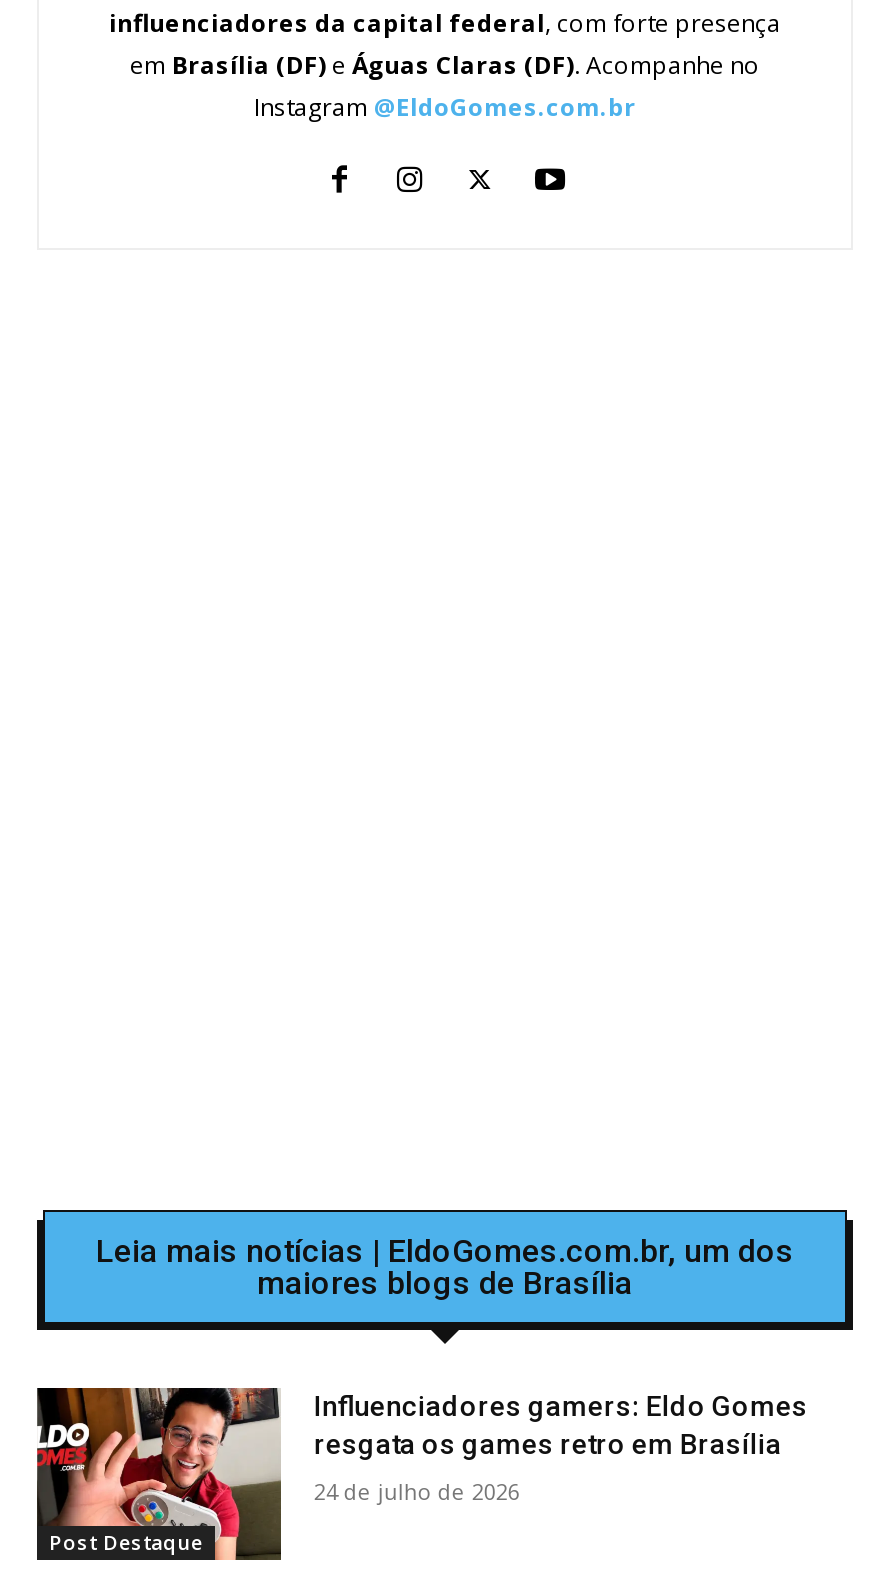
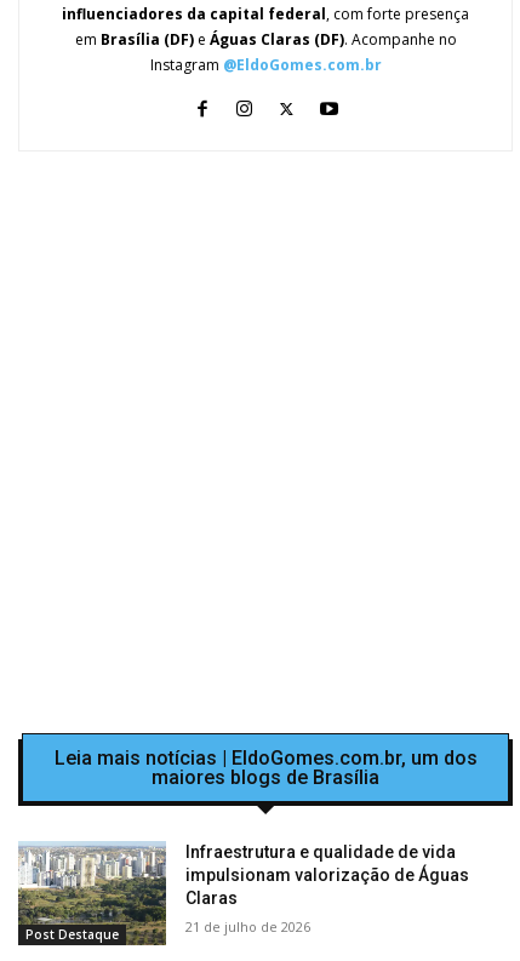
[35,1386,808,1562] [image] | Influenciadores gamers: Eldo Gomes | resgata os games retro em Brasília -> [18,841,470,946] [image] | Infraestrutura e qualidade de vida | impulsionam valorização de Águas | Claras
[314,1476,520,1506] 24 de julho de 2026 -> [186,918,311,936] 21 de julho de 2026

